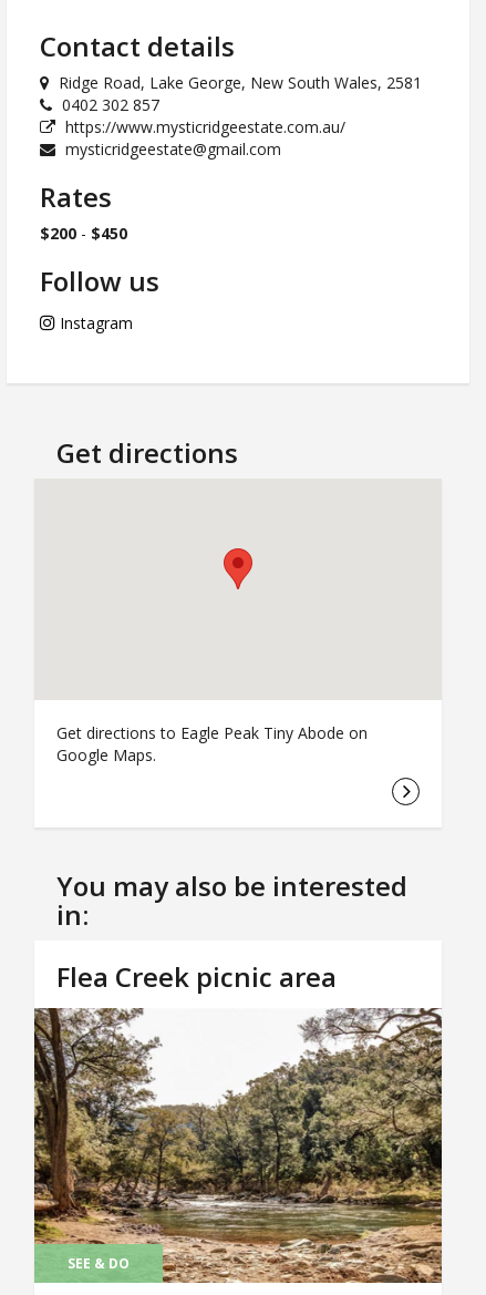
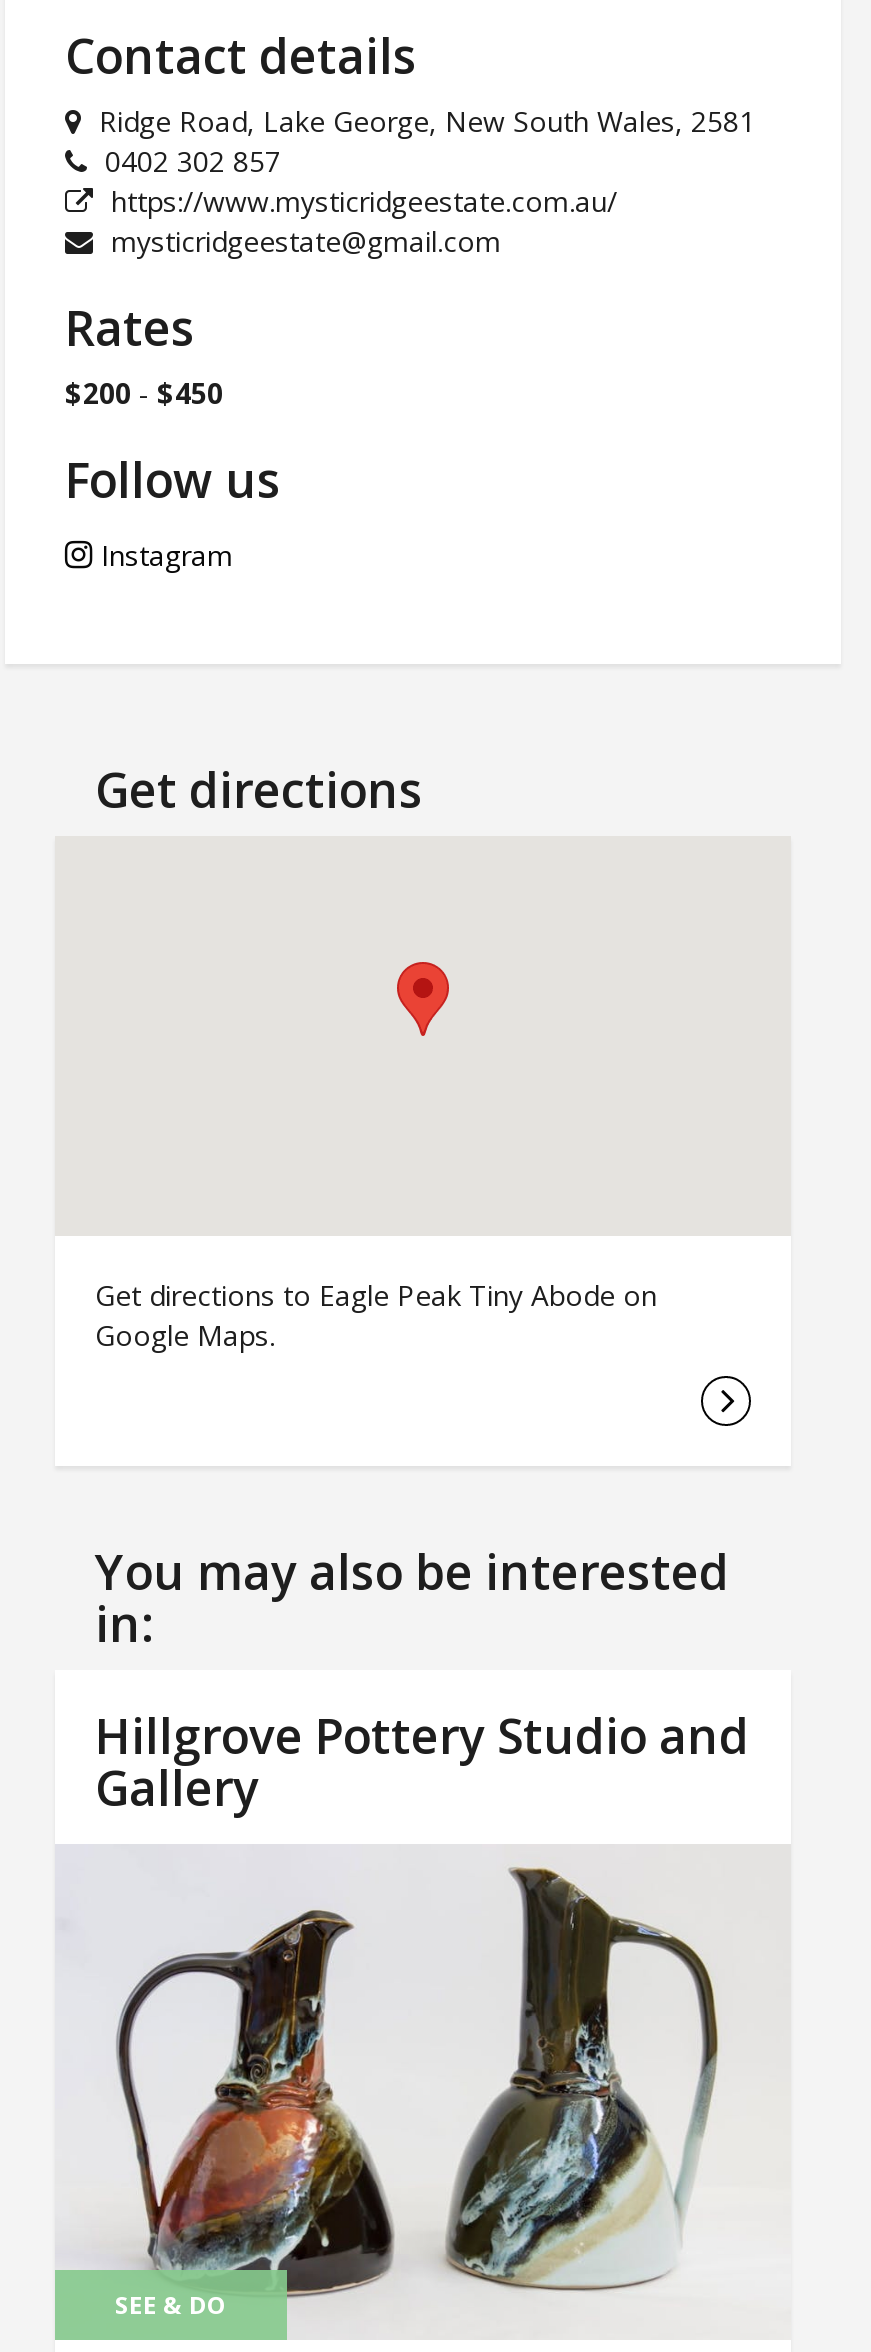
[56,958,337,995] Flea Creek picnic area -> [95,1702,749,1820] Hillgrove Pottery Studio and | Gallery
[33,1007,443,1284] [image] -> [55,1844,791,2340] [image]

